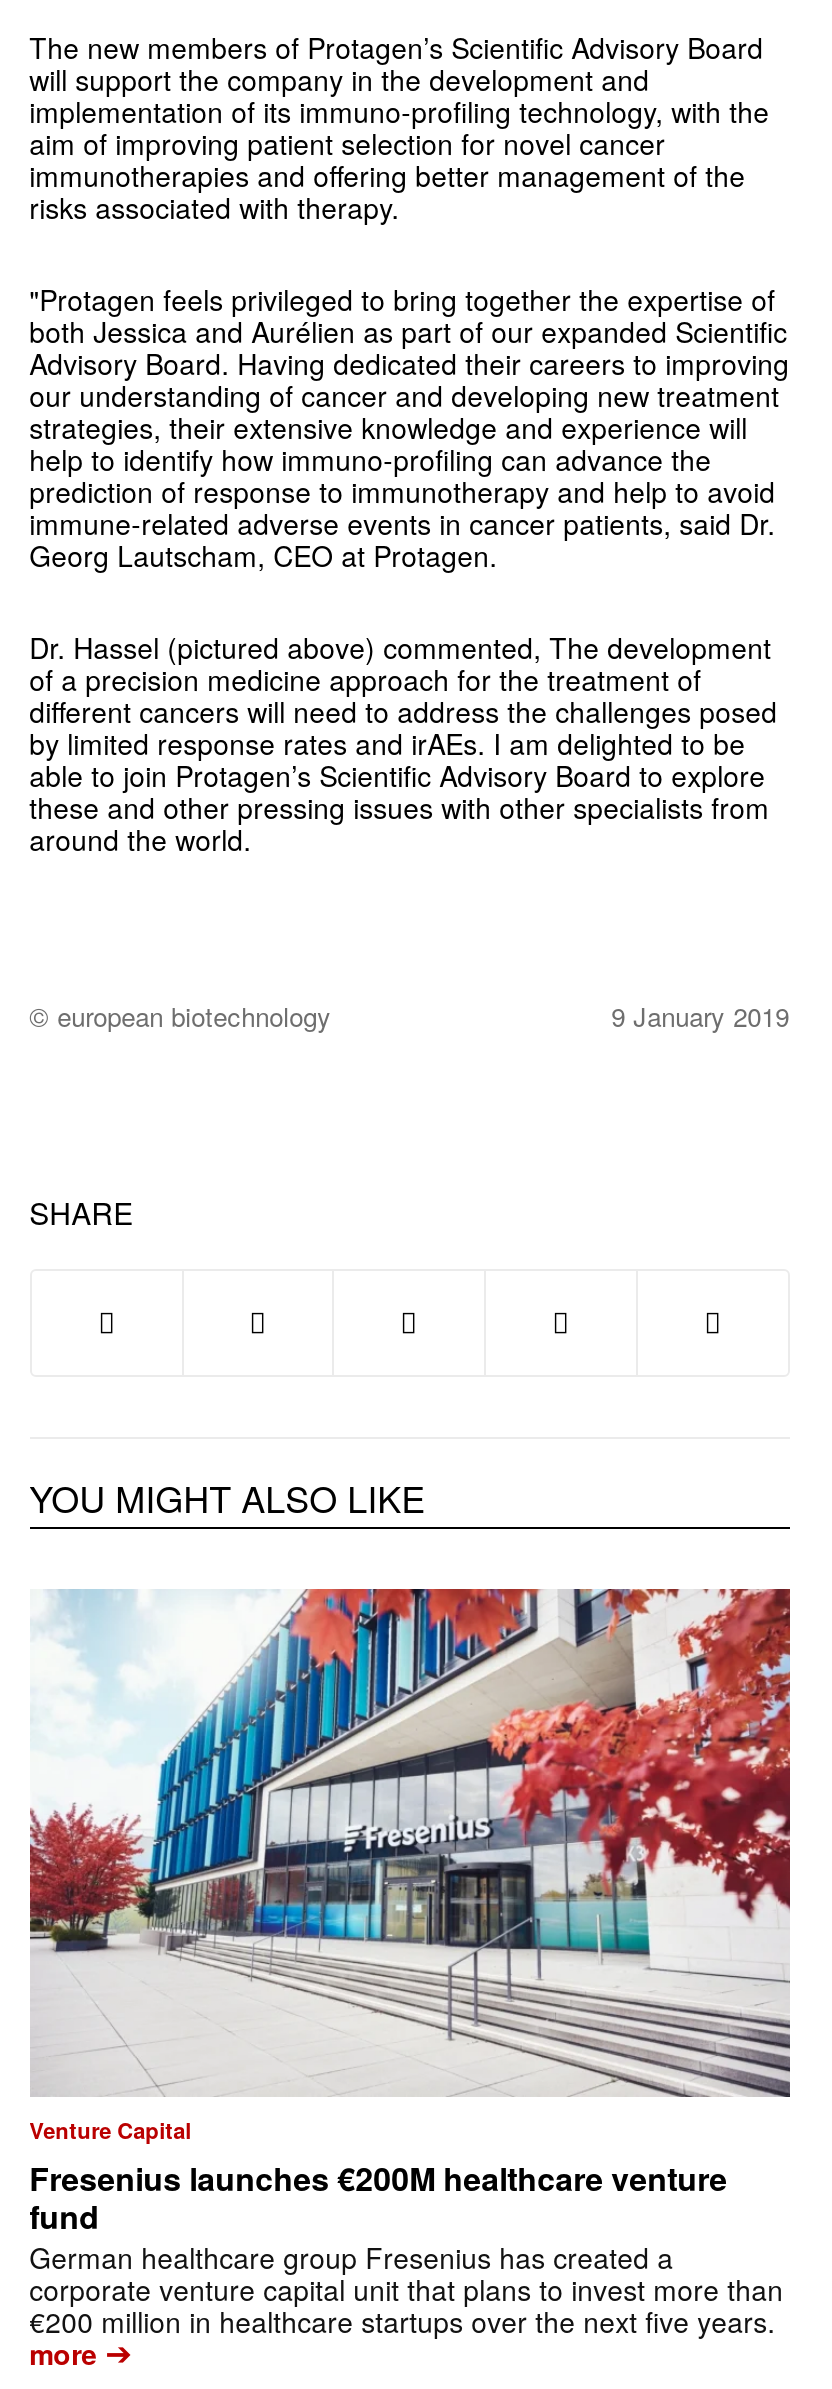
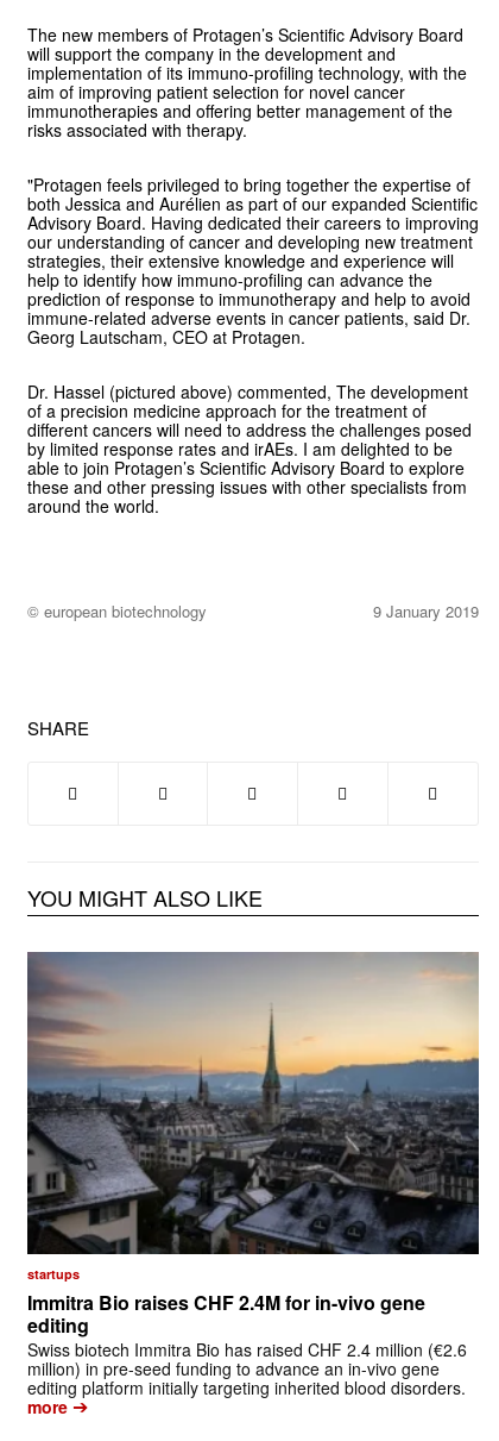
[28,1587,792,2341] [image] | Venture Capital | Fresenius launches €200M healthcare venture | fund | German healthcare group Fresenius has created a | corporate venture capital unit that plans to invest more than | €200 million in healthcare startups over the next five years. -> [26,951,480,1399] [image] | startups | Immitra Bio raises CHF 2.4M for in-vivo gene | editing | Swiss biotech Immitra Bio has raised CHF 2.4 million (€2.6 | million) in pre-seed funding to advance an in-vivo gene | editing platform initially targeting inherited blood disorders.

